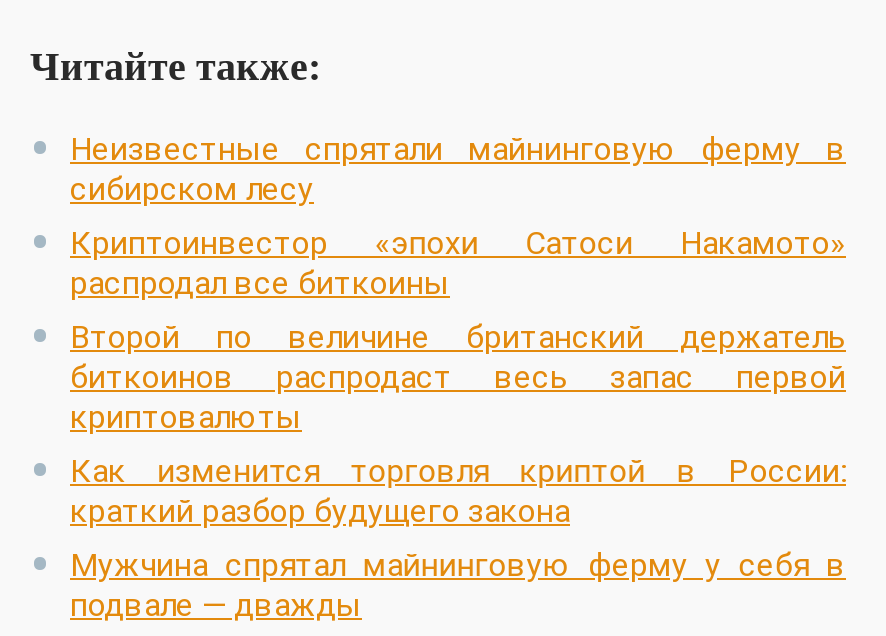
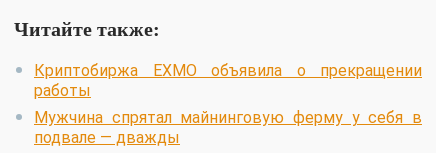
[70,129,846,529] Неизвестные спрятали майнинговую ферму в | сибирском лесу | Криптоинвестор «эпохи Сатоси Накамото» | распродал все биткоины | Второй по величине британский держатель | биткоинов распродаст весь запас первой | криптовалюты | Как изменится торговля криптой в России: | краткий разбор будущего закона -> [34,60,422,99] Криптобиржа EXMO объявила о прекращении | работы

